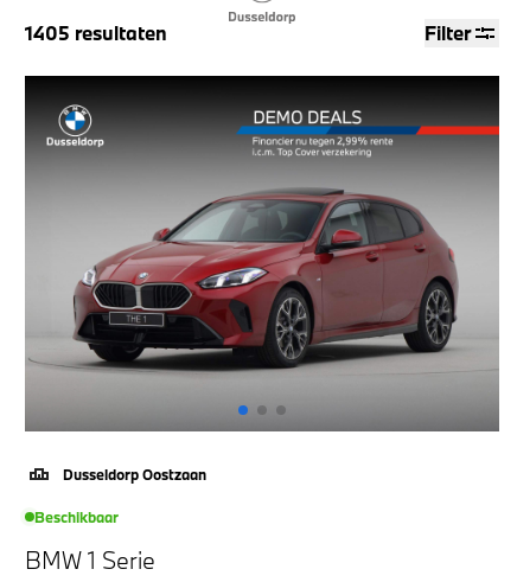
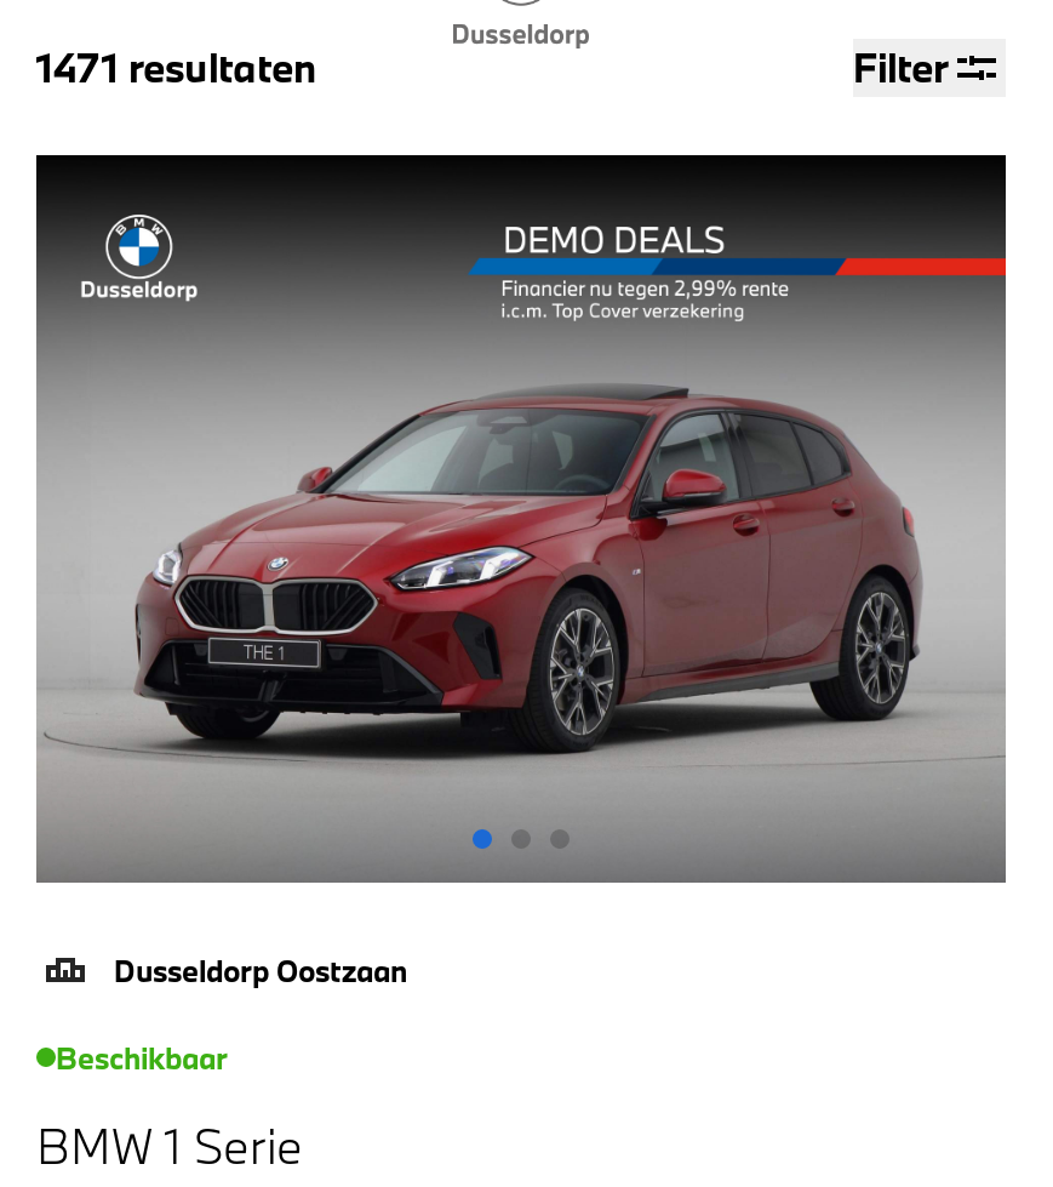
[25,20,167,45] 1405 resultaten -> [36,41,317,92] 1471 resultaten

